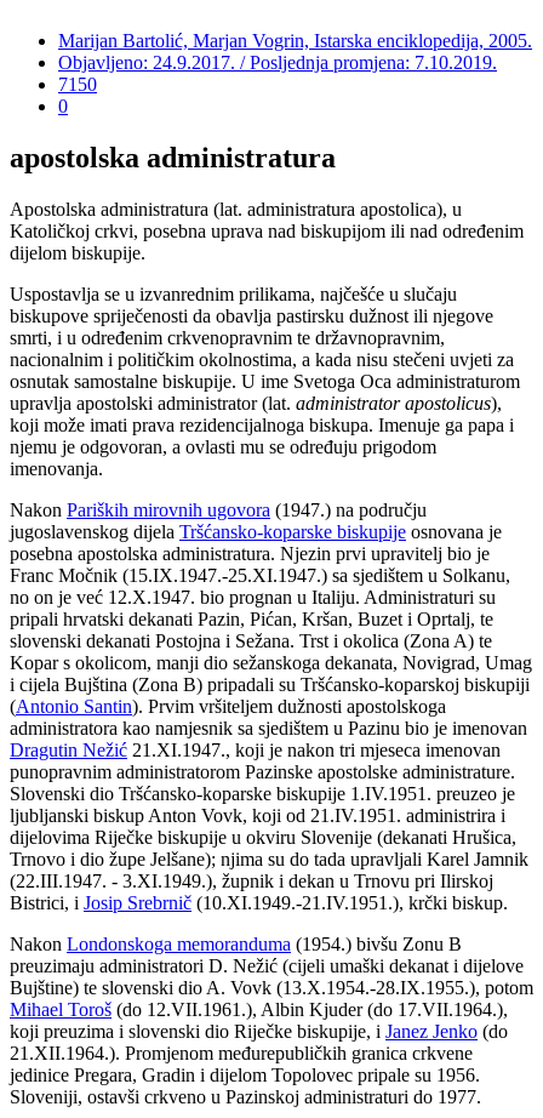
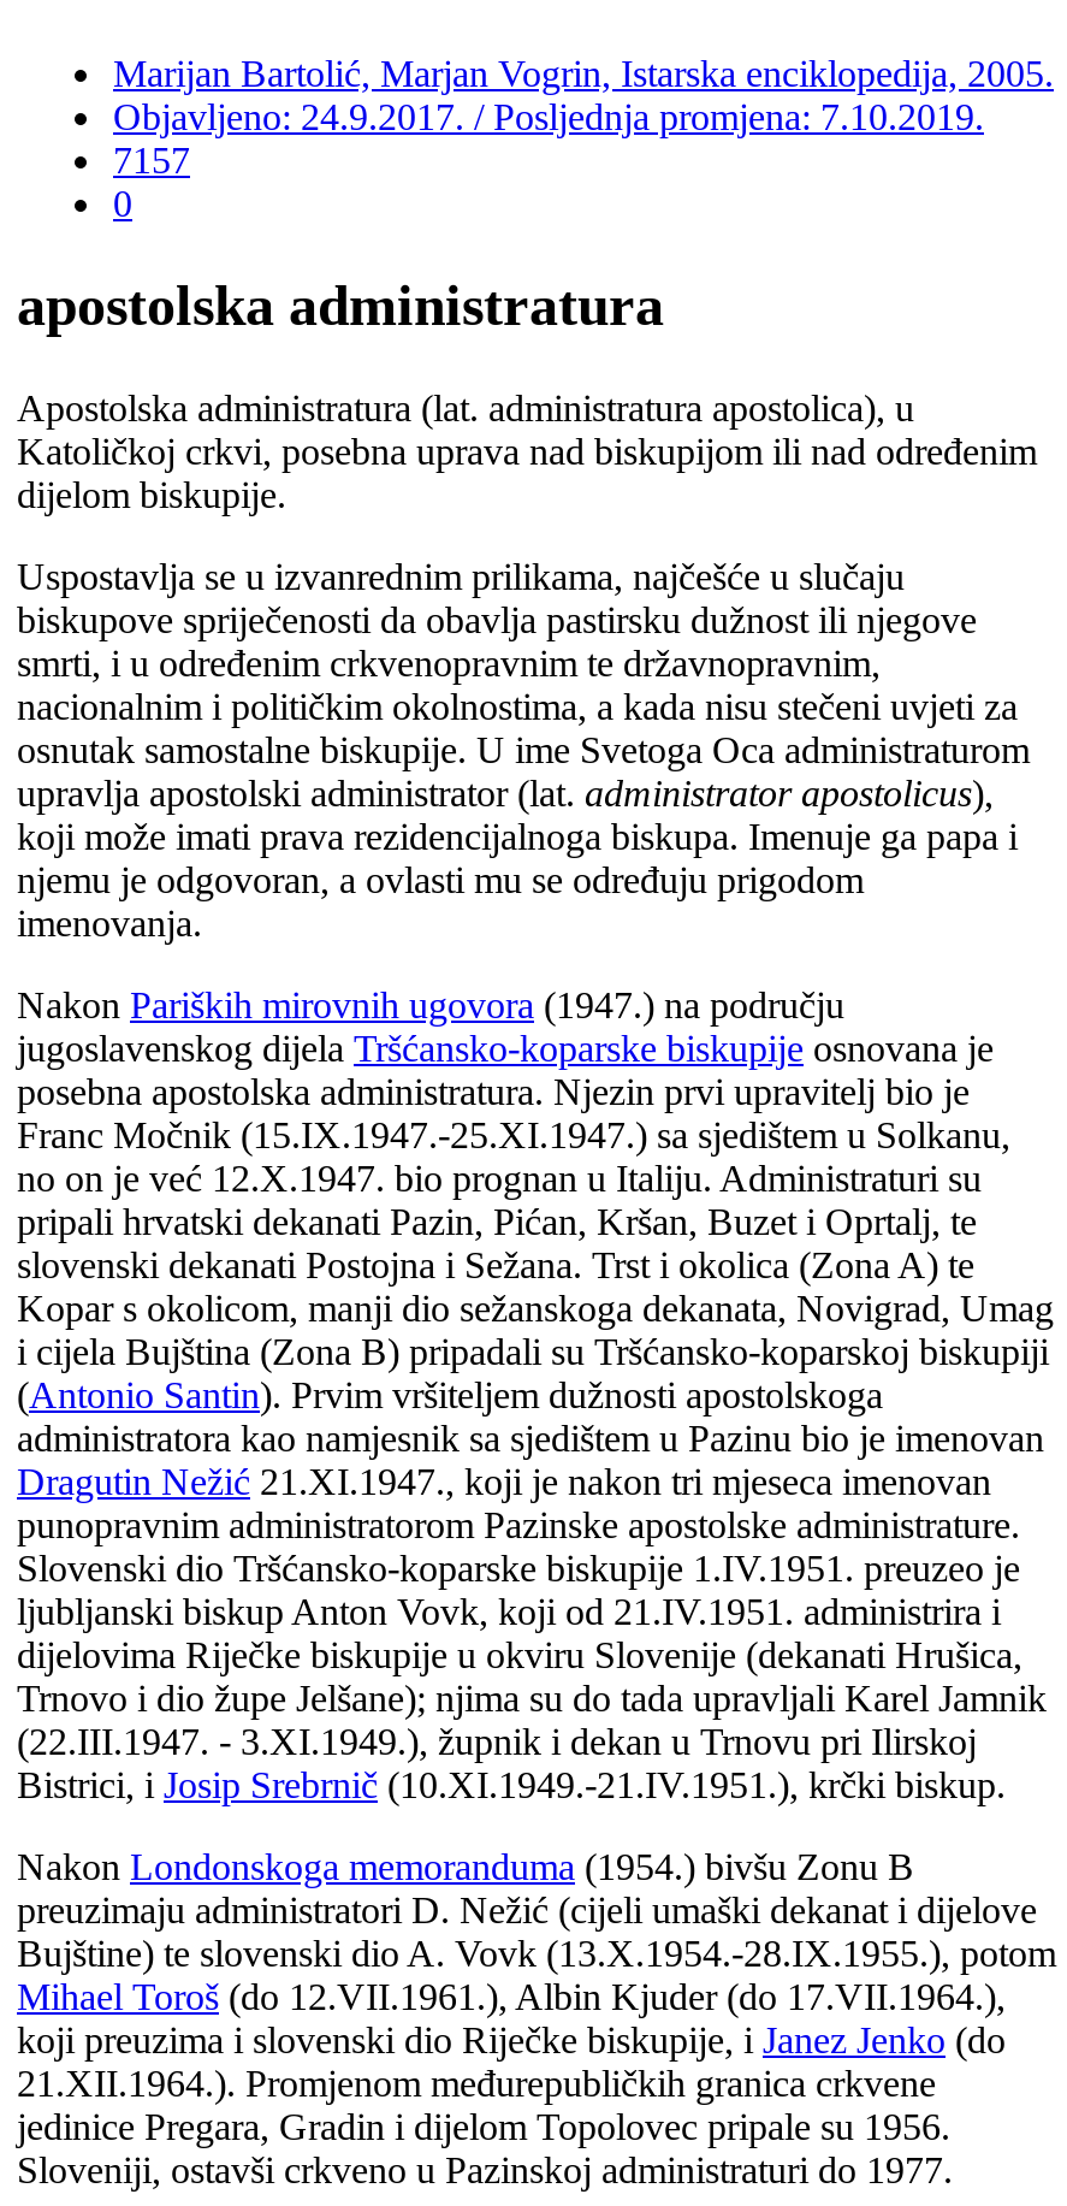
[58,74,97,95] 7150 -> [113,140,190,181] 7157

